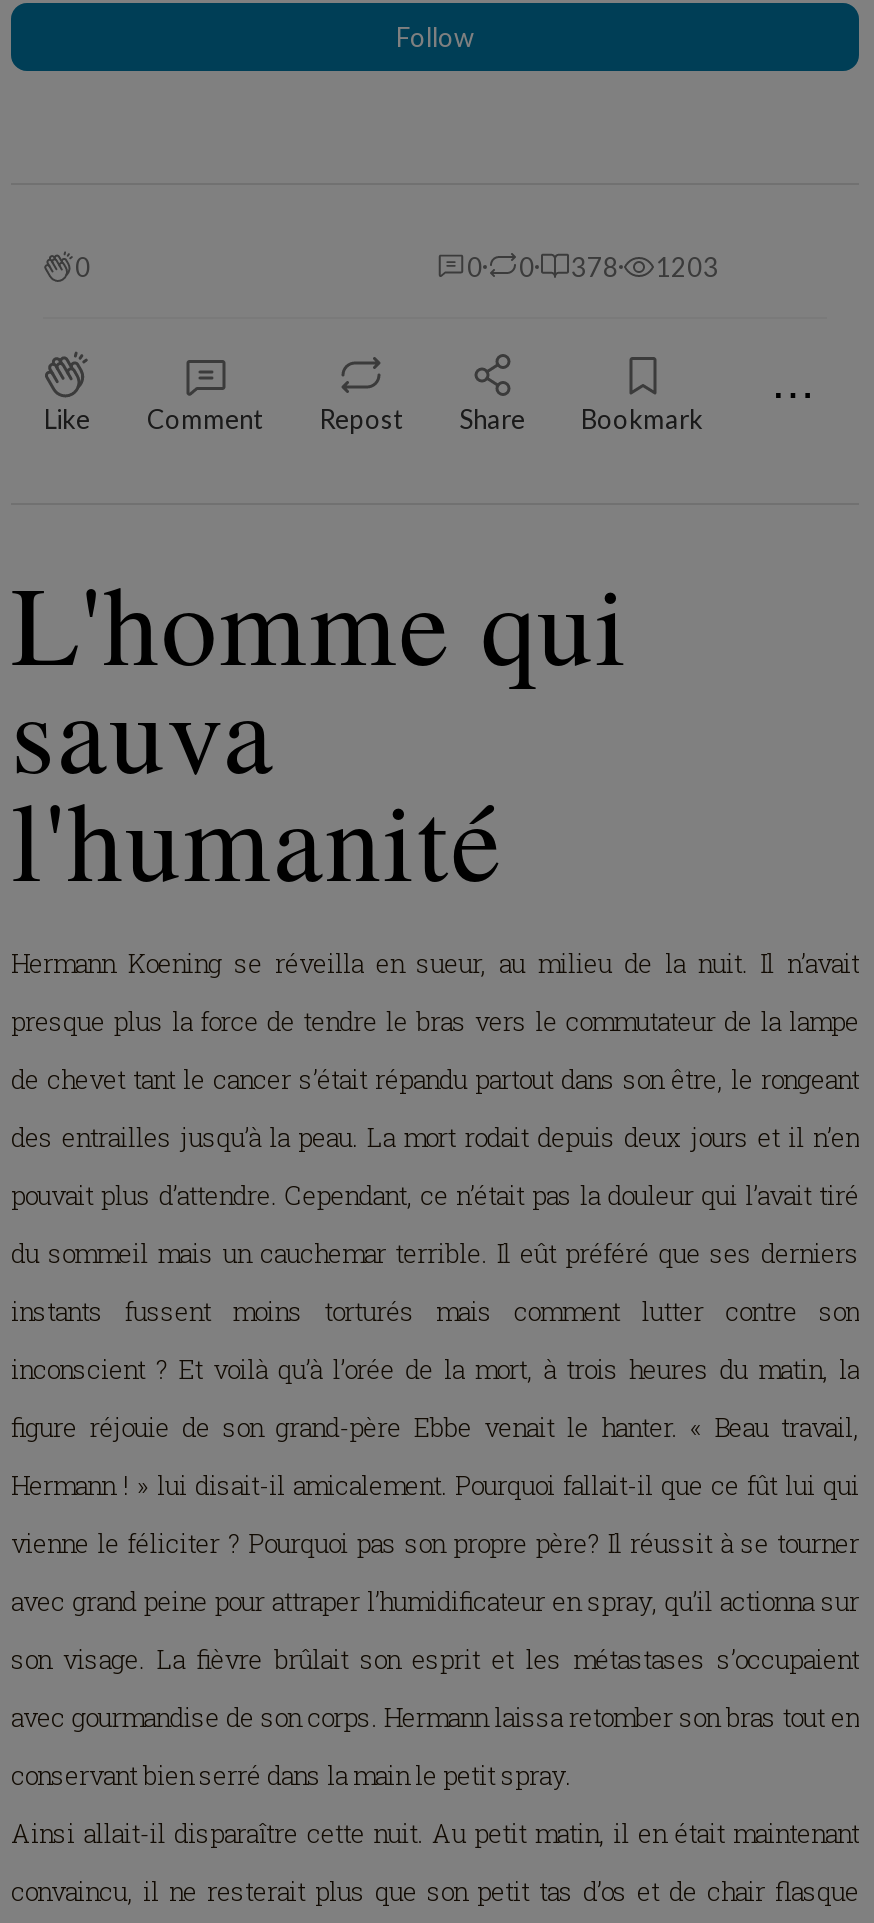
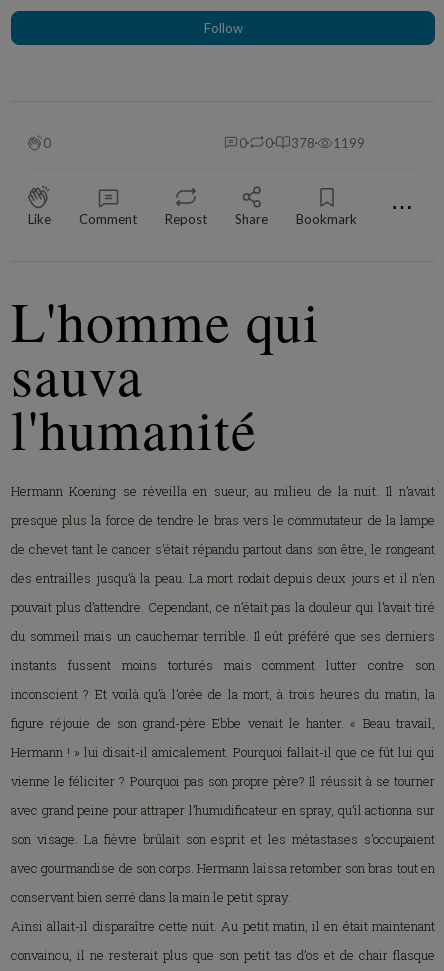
[467,251,719,283] 0 0 378 1203 -> [239,135,365,151] 0 0 378 1199

